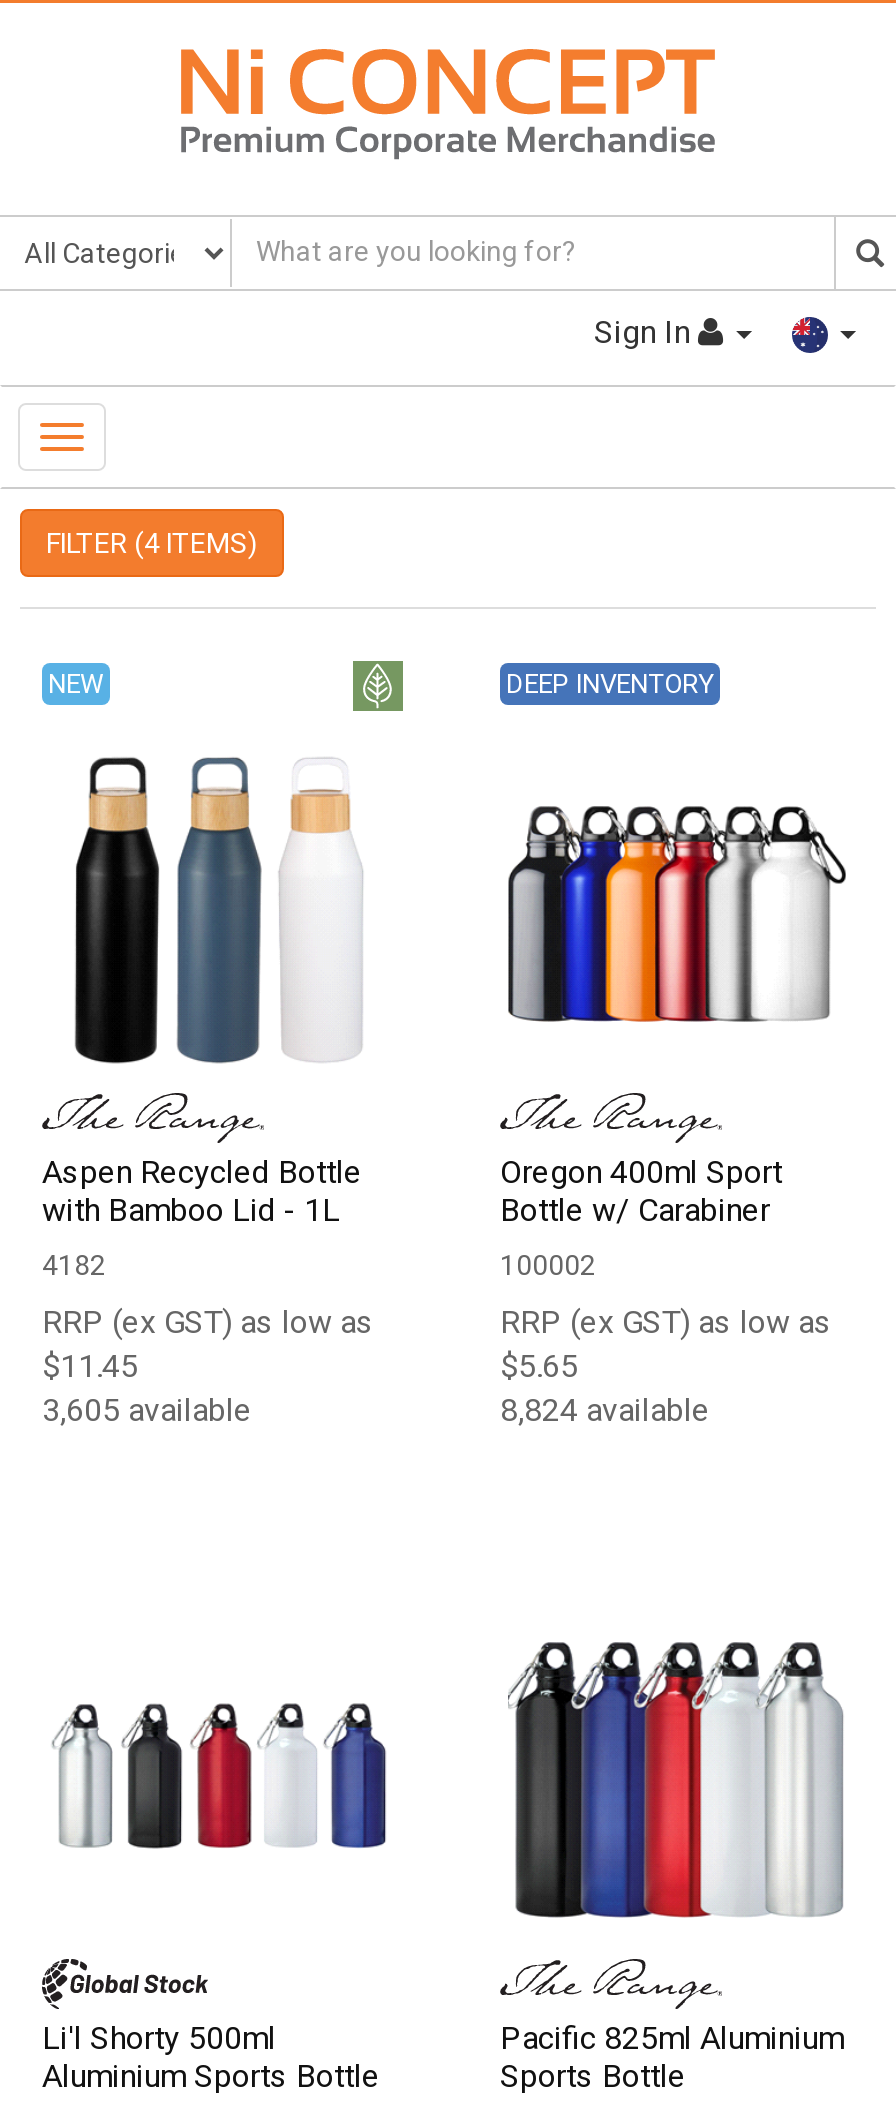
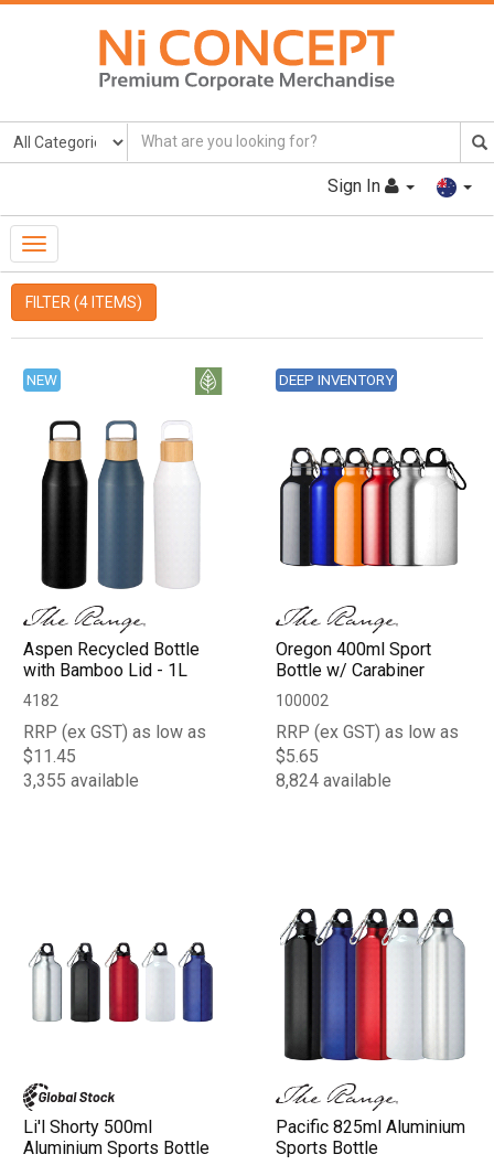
[42,1391,252,1429] 3,605 available -> [23,770,139,791] 3,355 available

